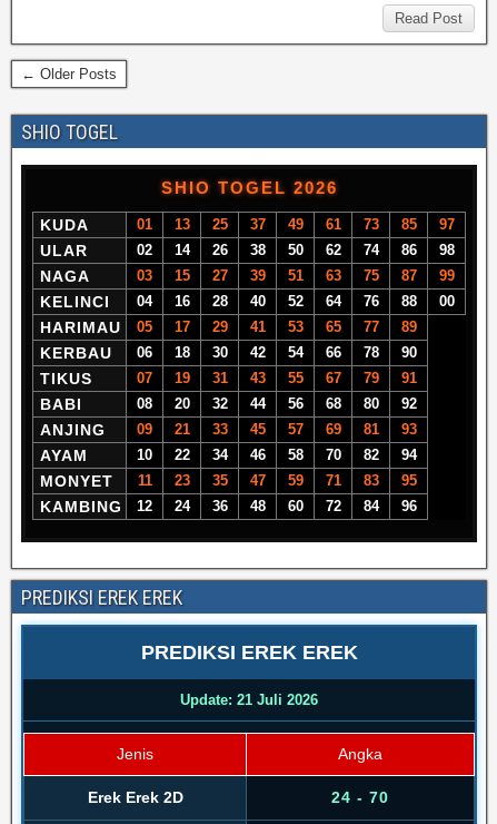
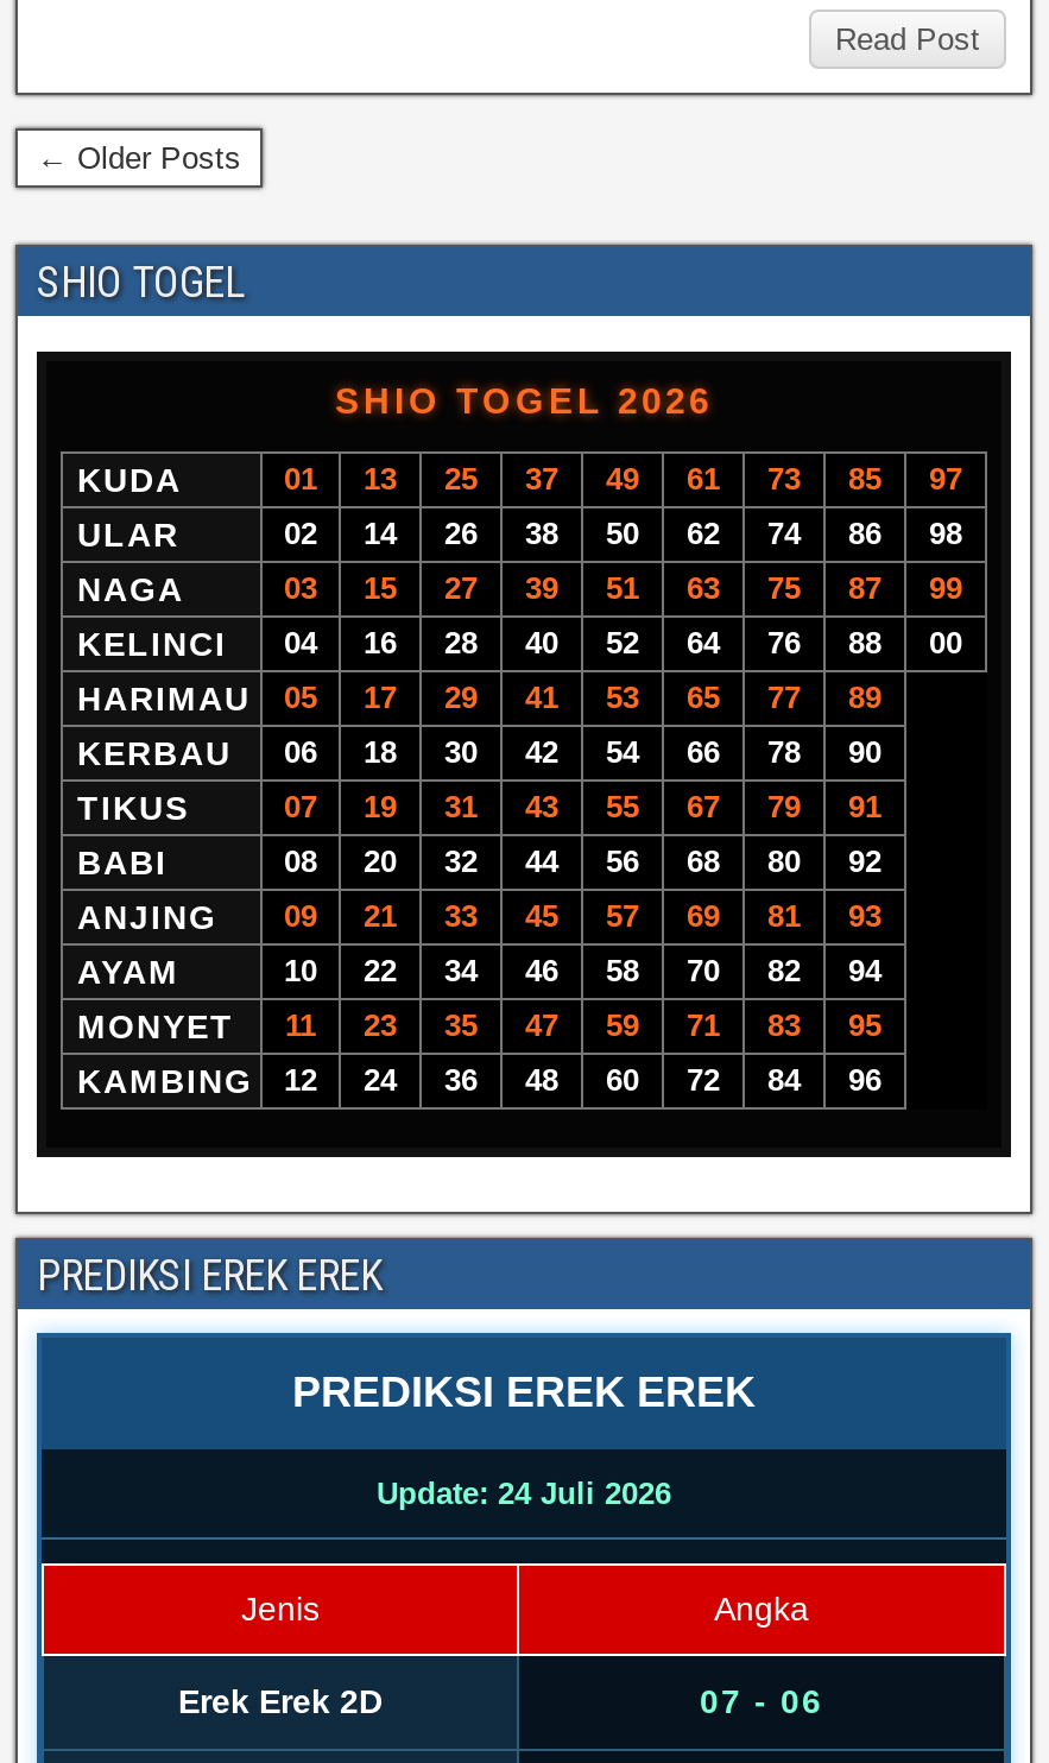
[180,692,318,708] Update: 21 Juli 2026 -> [377,1476,671,1511] Update: 24 Juli 2026
[331,788,389,806] 24 - 70 -> [700,1682,823,1720] 07 - 06

